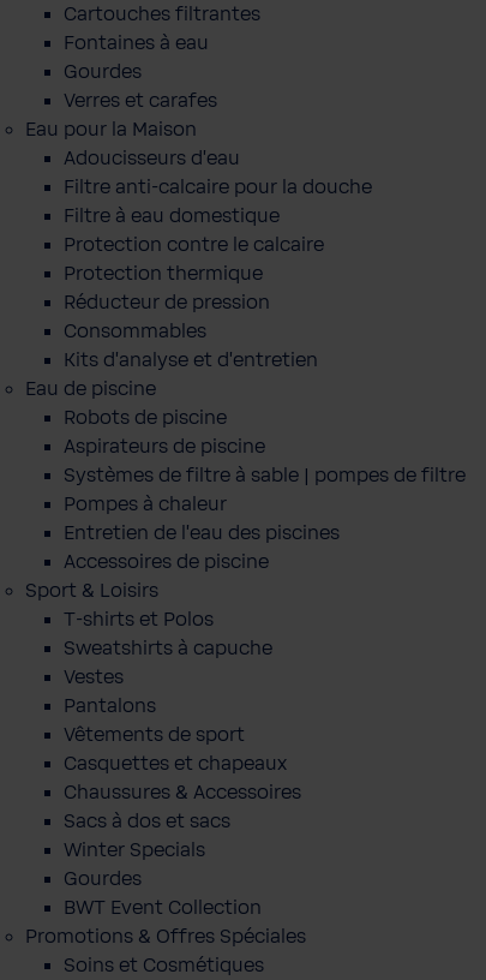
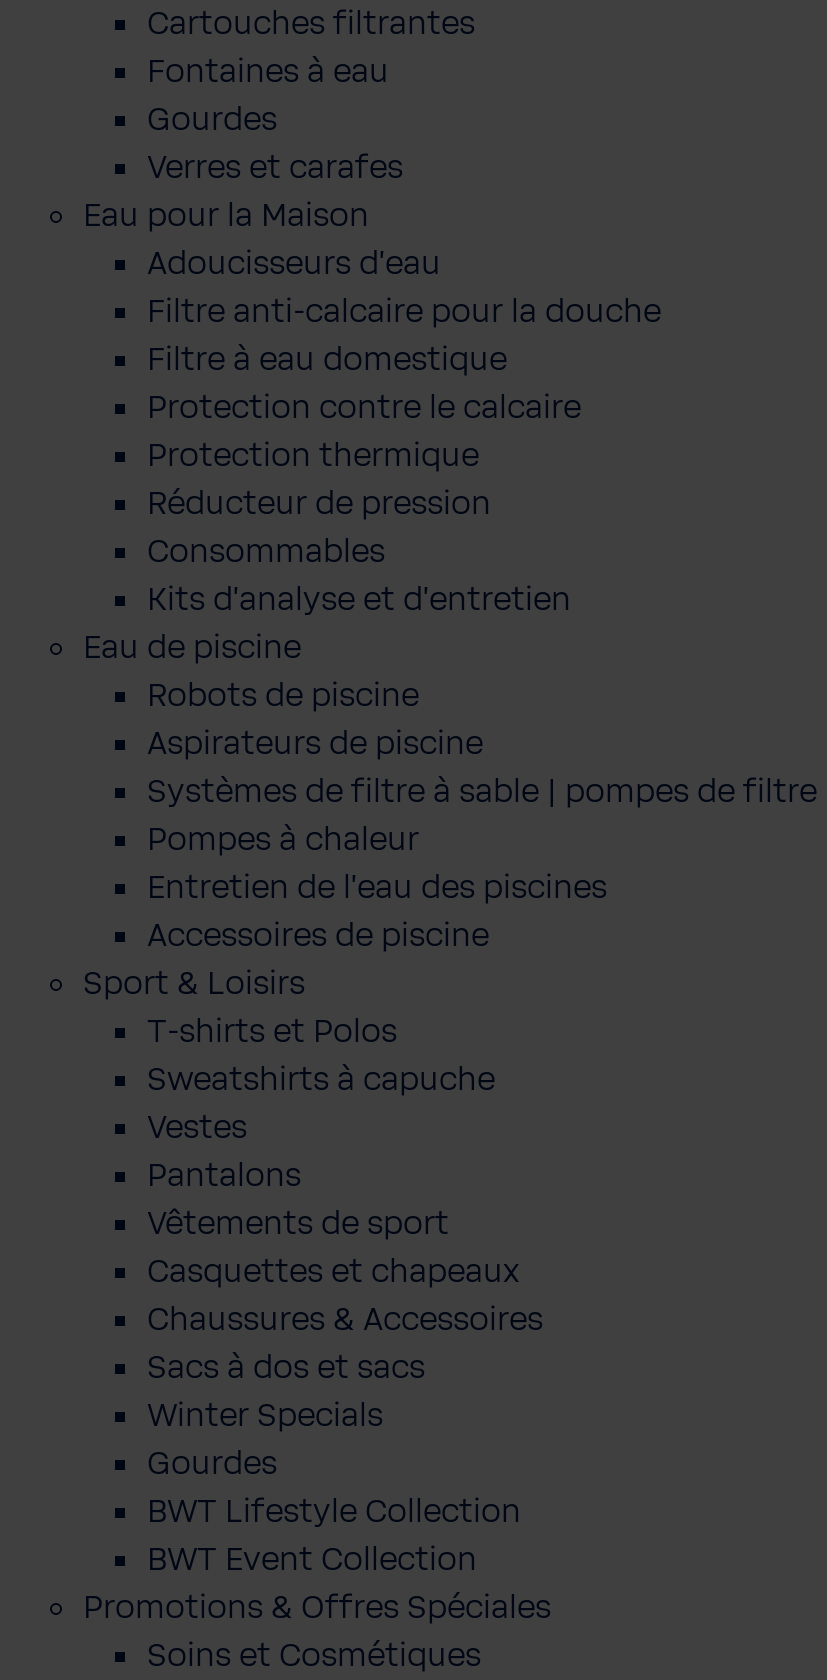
none -> [147,1494,521,1530] BWT Lifestyle Collection

